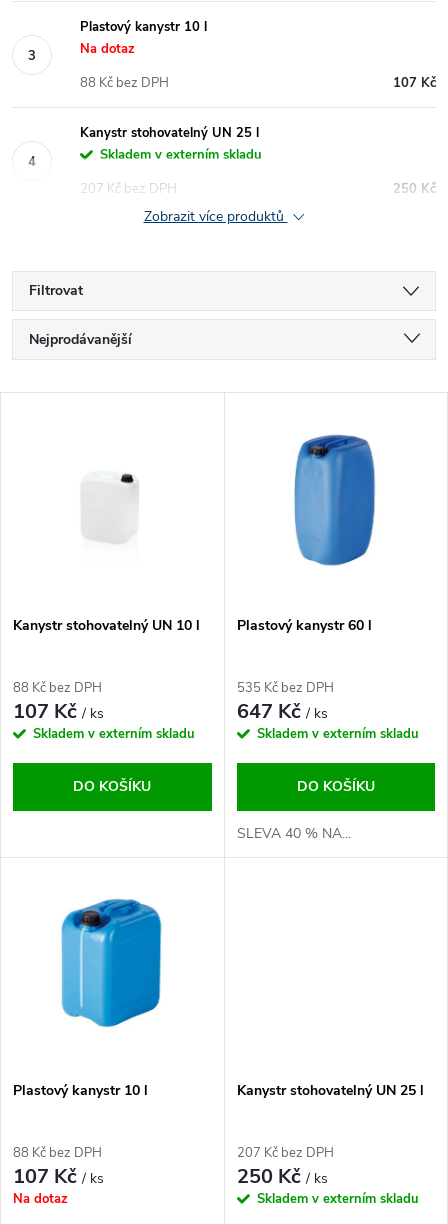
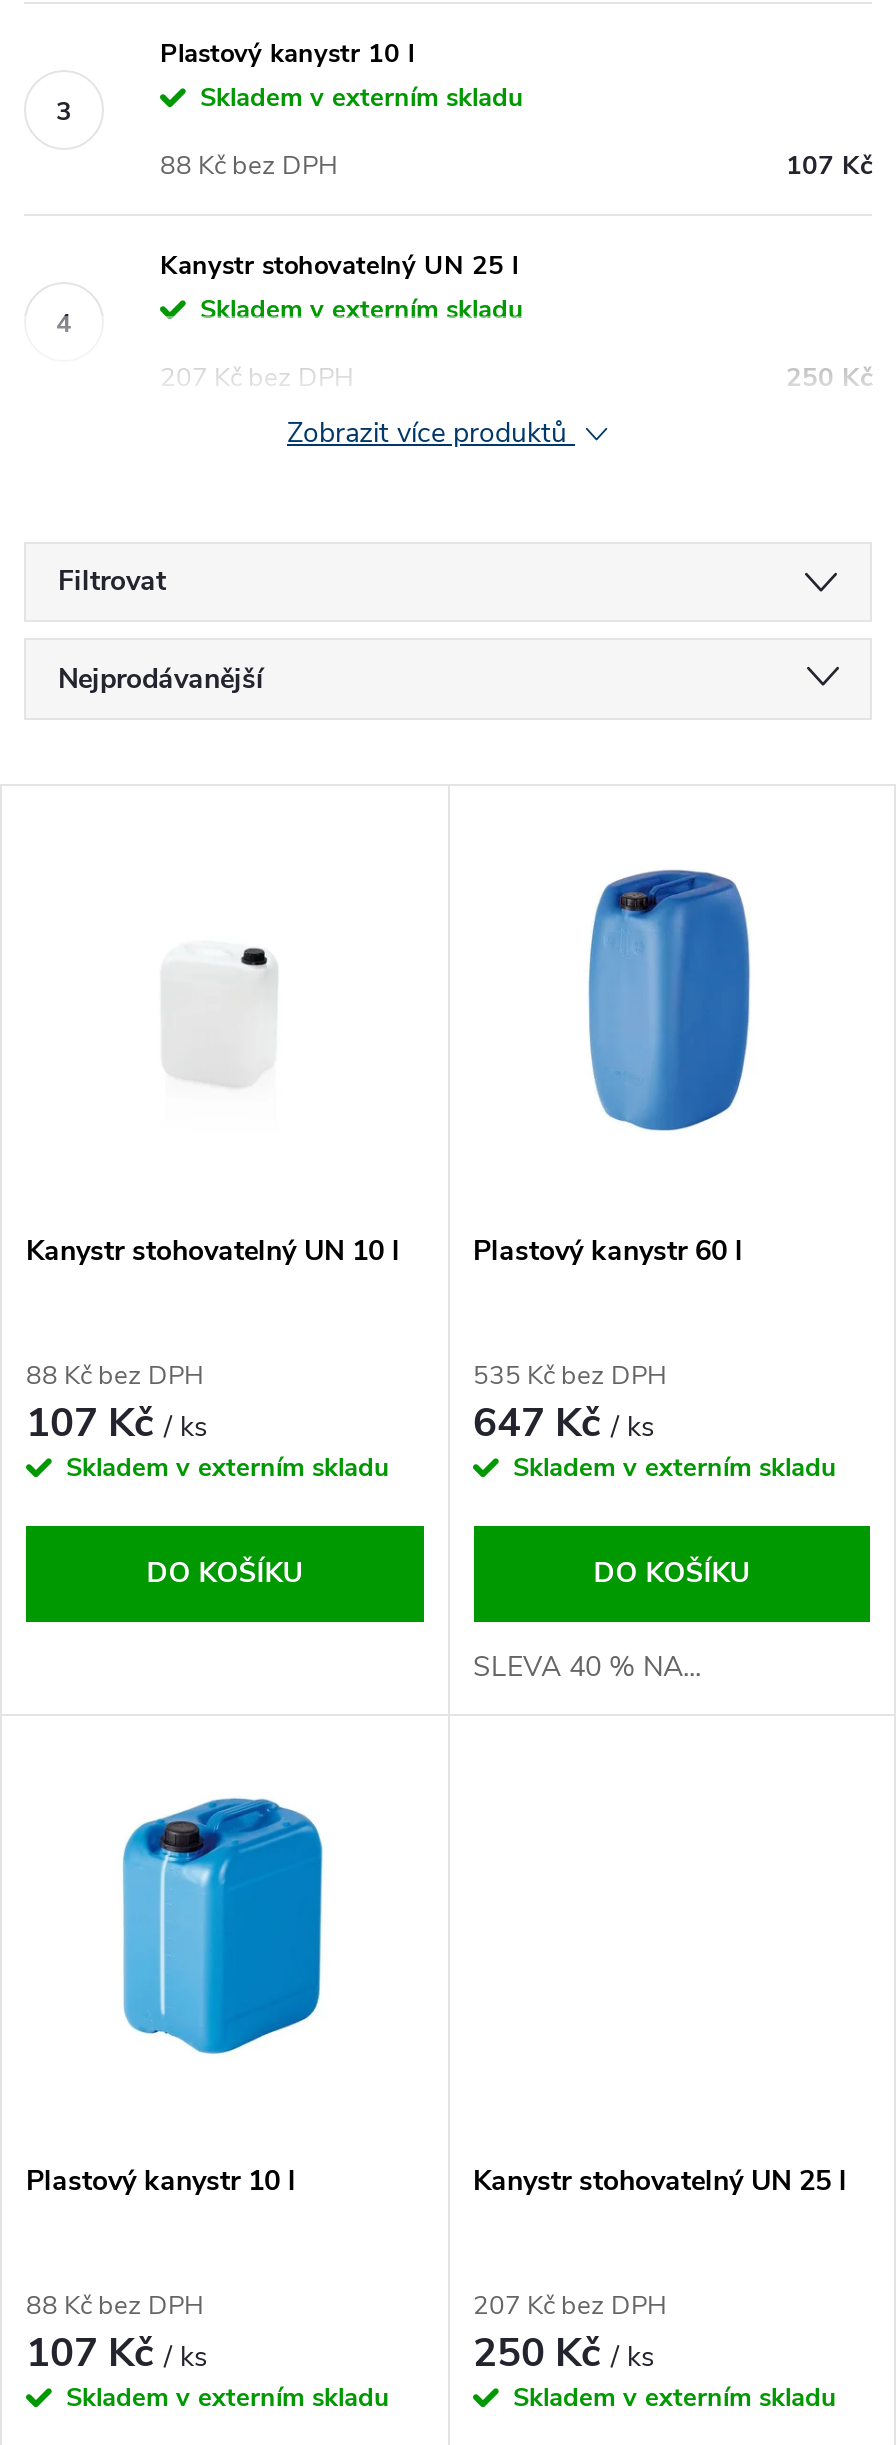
[80,40,135,58] Na dotaz -> [200,80,524,116] Skladem v externím skladu
[13,1190,68,1208] Na dotaz -> [66,2381,390,2417] Skladem v externím skladu

